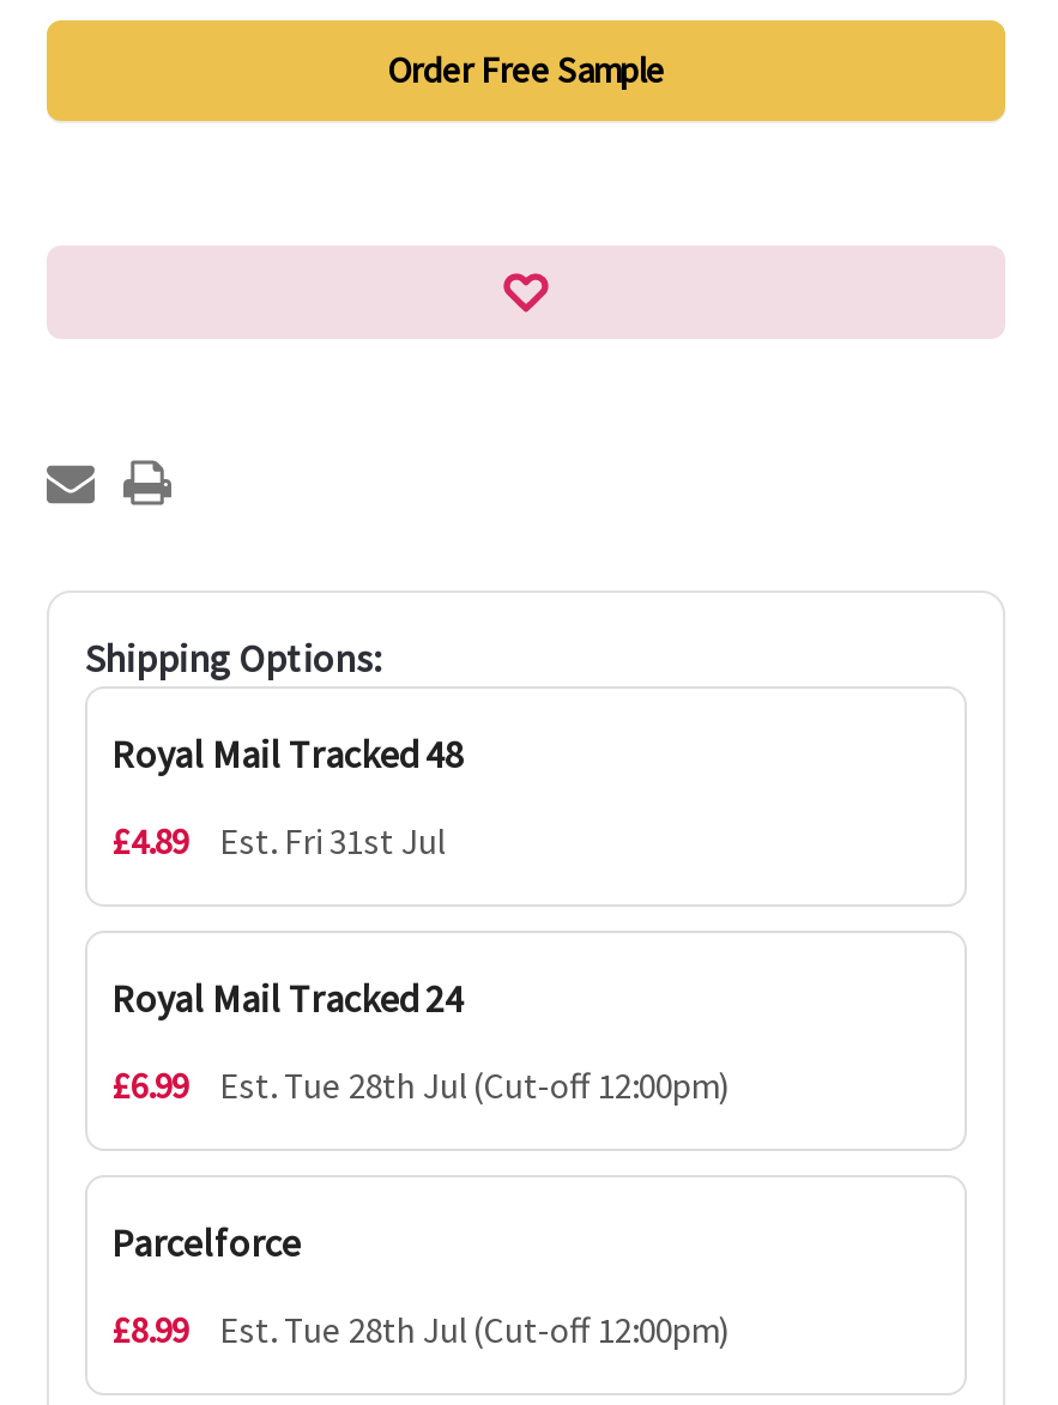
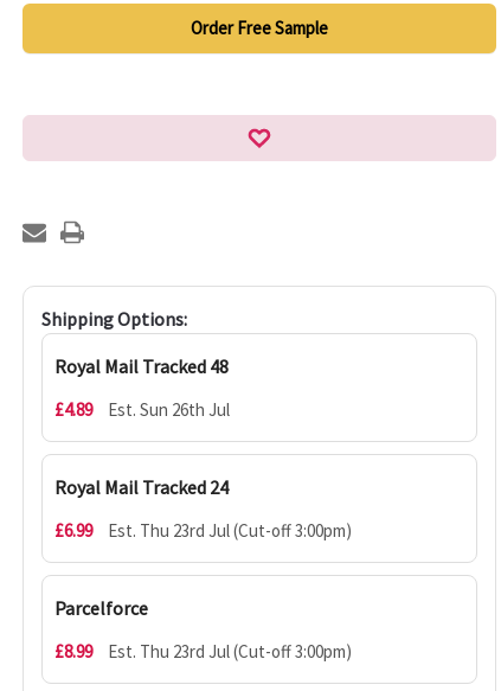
[111,817,445,863] £4.89 Est. Fri 31st Jul -> [54,398,230,420] £4.89 Est. Sun 26th Jul
[219,1061,730,1107] Est. Tue 28th Jul (Cut-off 12:00pm) -> [108,519,352,541] Est. Thu 23rd Jul (Cut-off 3:00pm)
[219,1306,730,1351] Est. Tue 28th Jul (Cut-off 12:00pm) -> [108,640,352,662] Est. Thu 23rd Jul (Cut-off 3:00pm)

